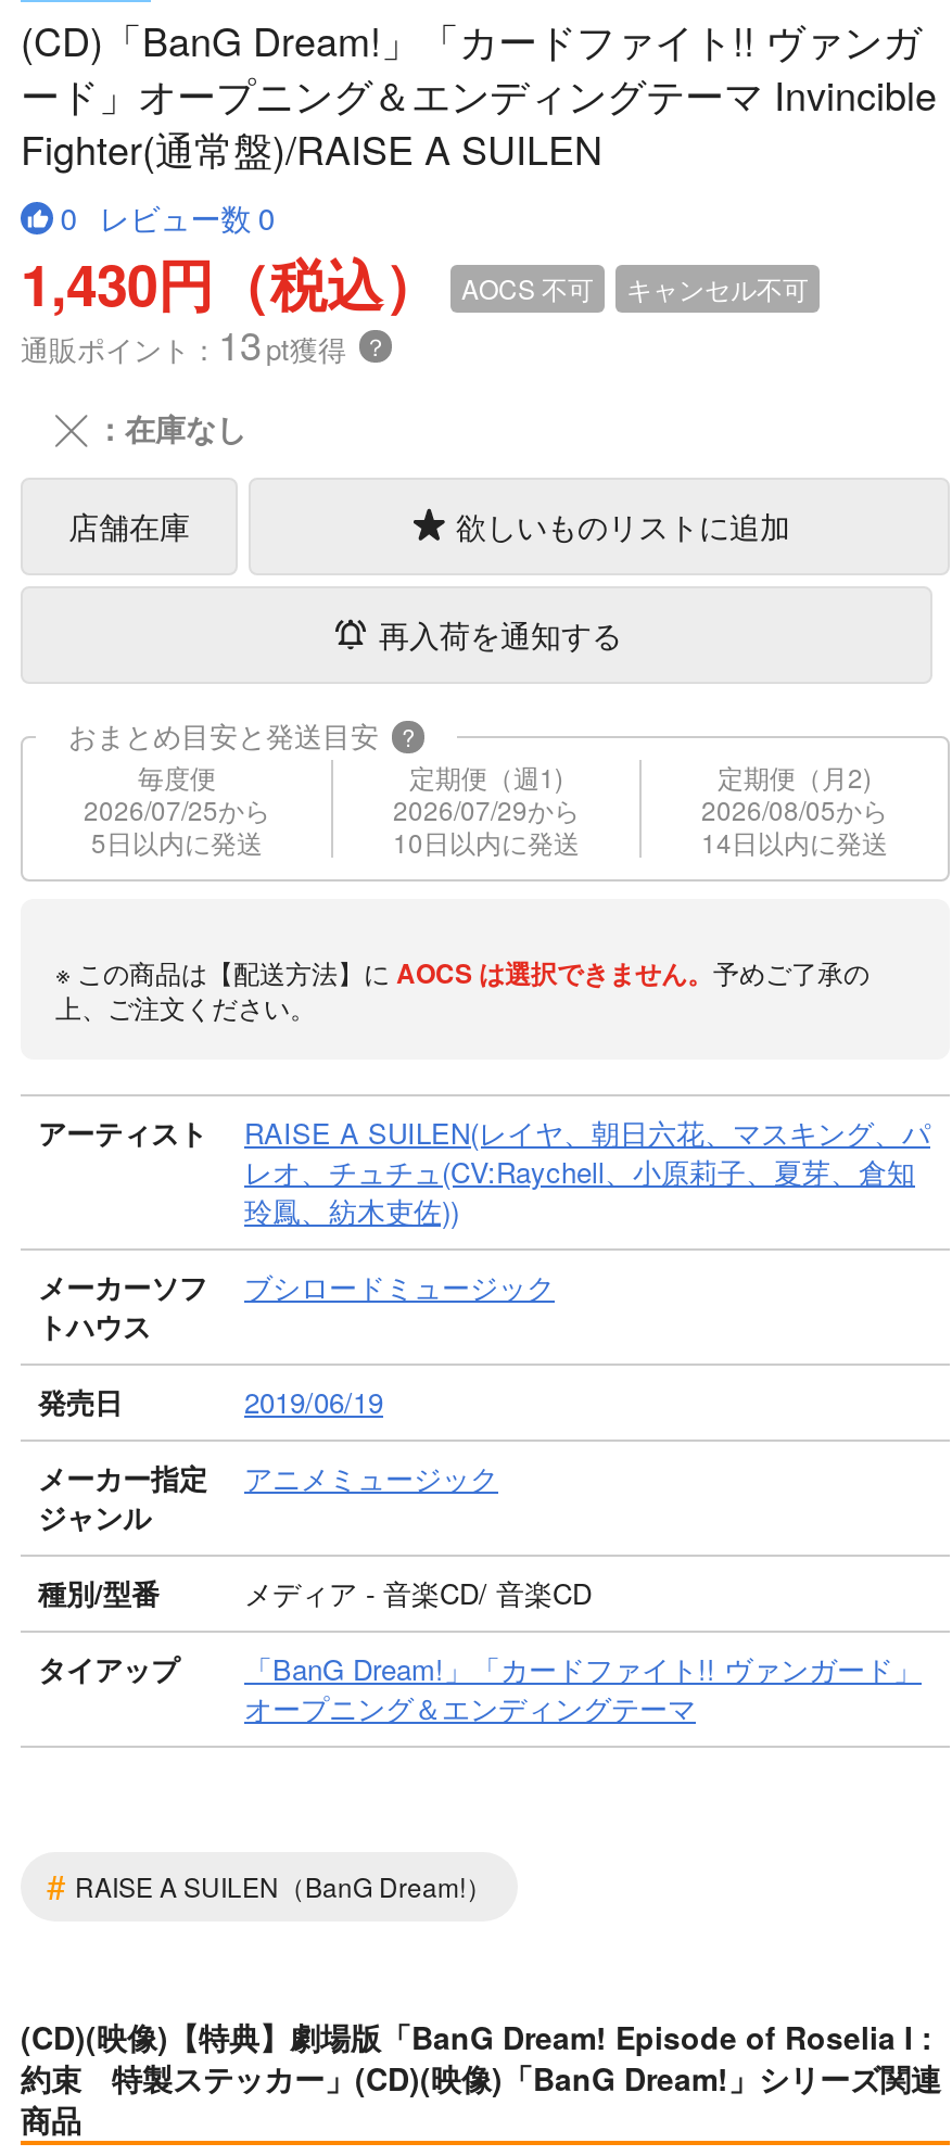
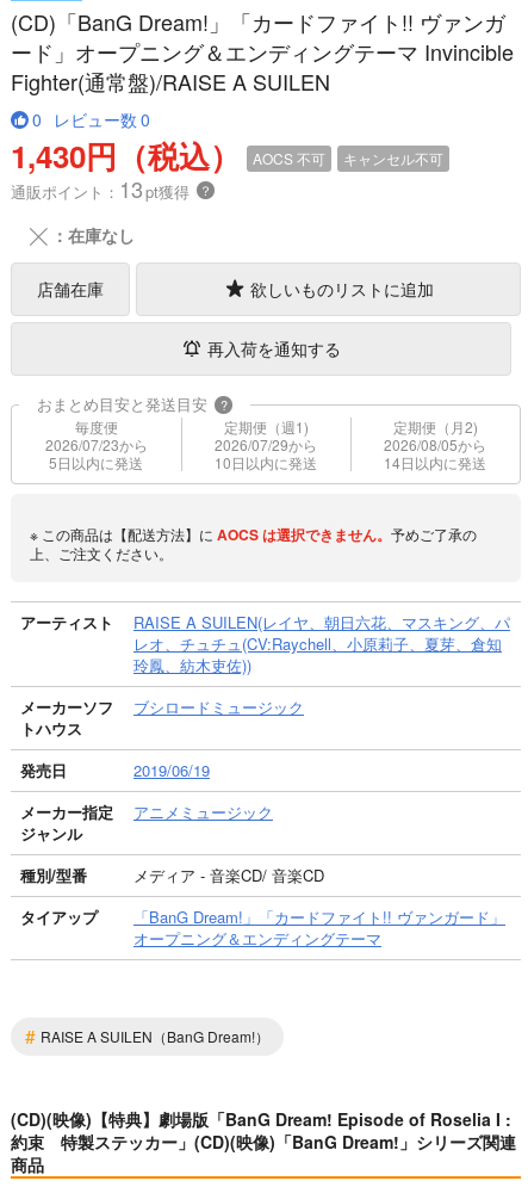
[84,790,270,827] 2026/07/25から -> [45,434,148,454] 2026/07/23から

